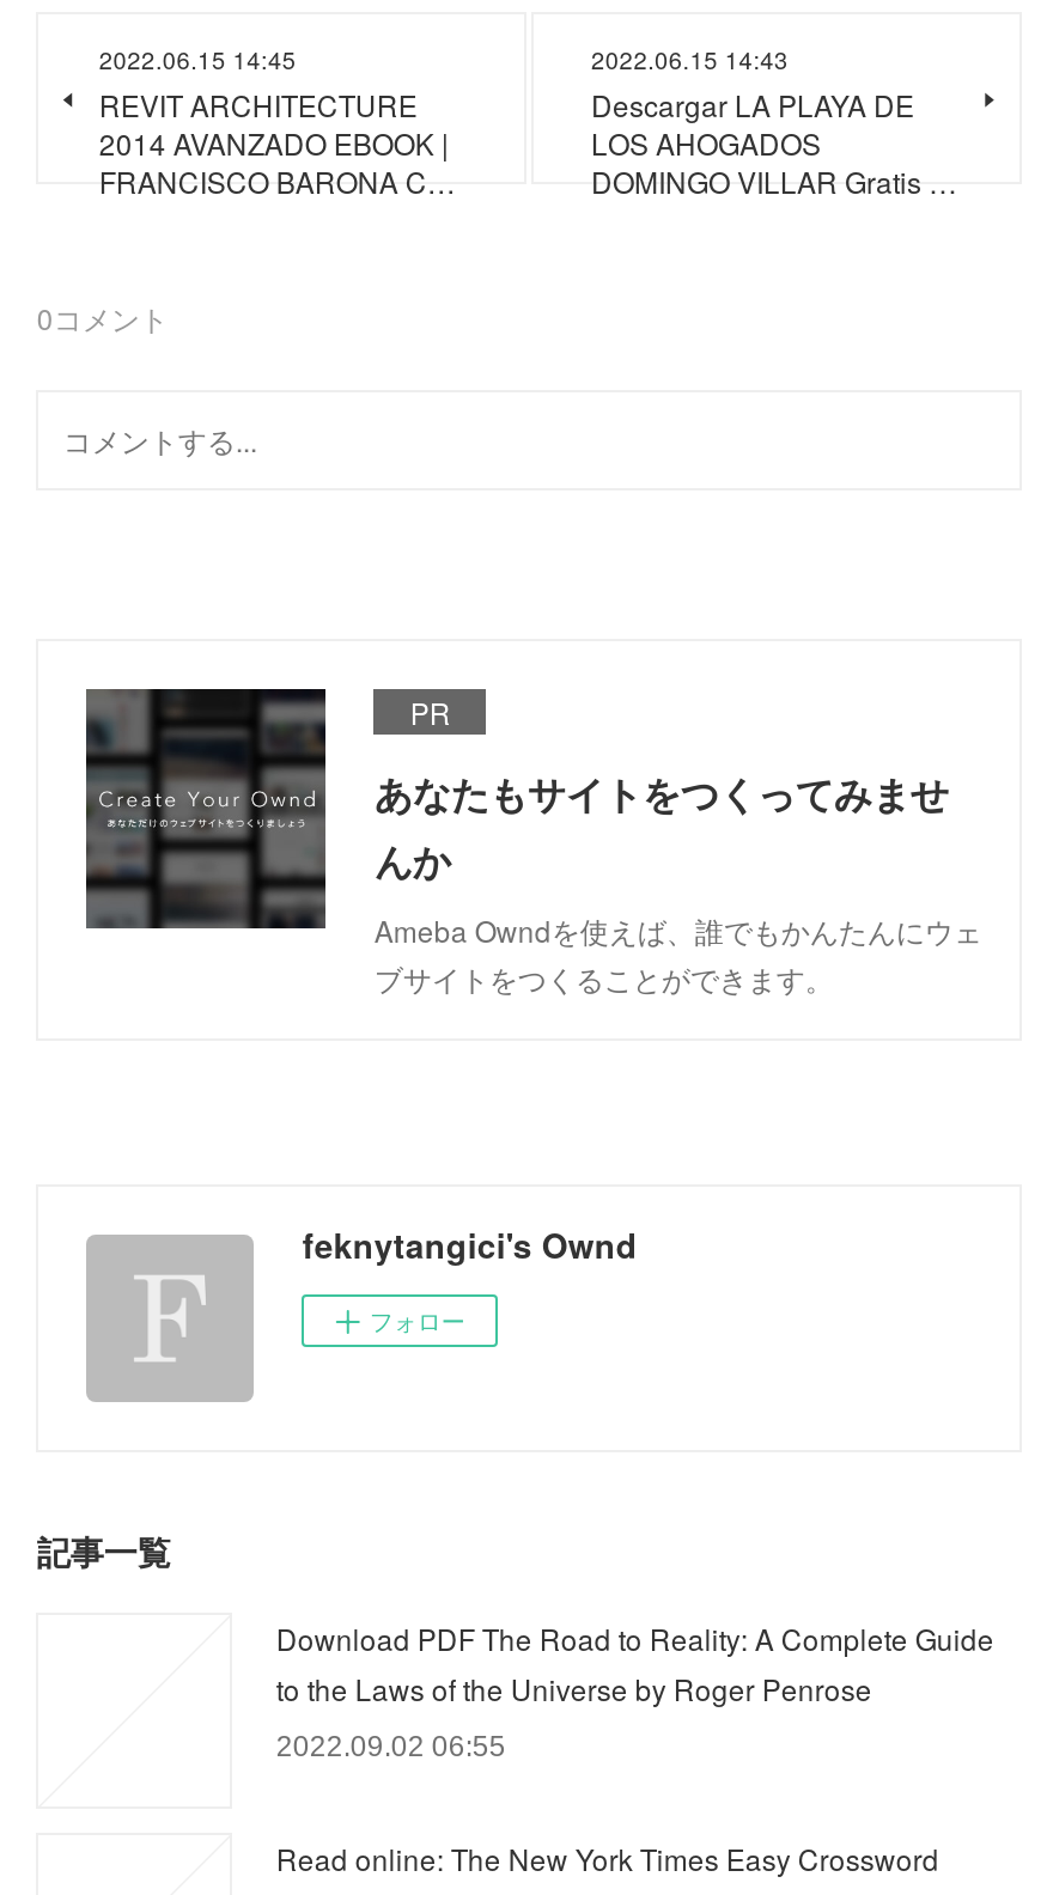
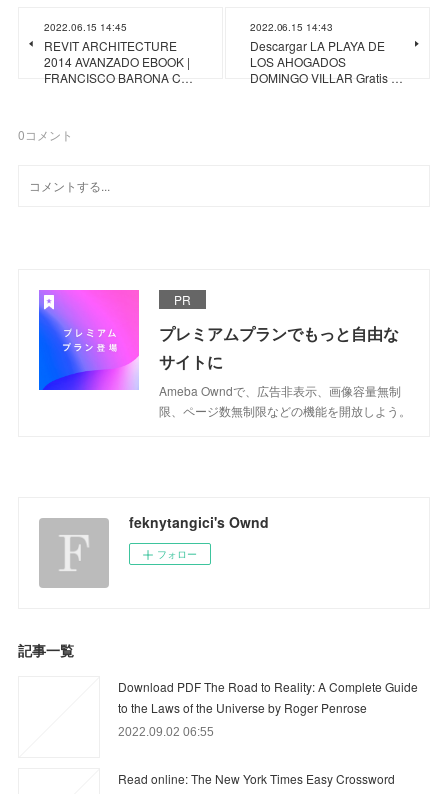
[84,687,982,999] [image] | あなたもサイトをつくってみませ | んか | Ameba Owndを使えば、誰でもかんたんにウェ | ブサイトをつくることができます。 -> [38,289,411,419] [image] | プレミアムプランでもっと自由な | サイトに | Ameba Owndで、広告非表示、画像容量無制 | 限、ページ数無制限などの機能を開放しよう。

